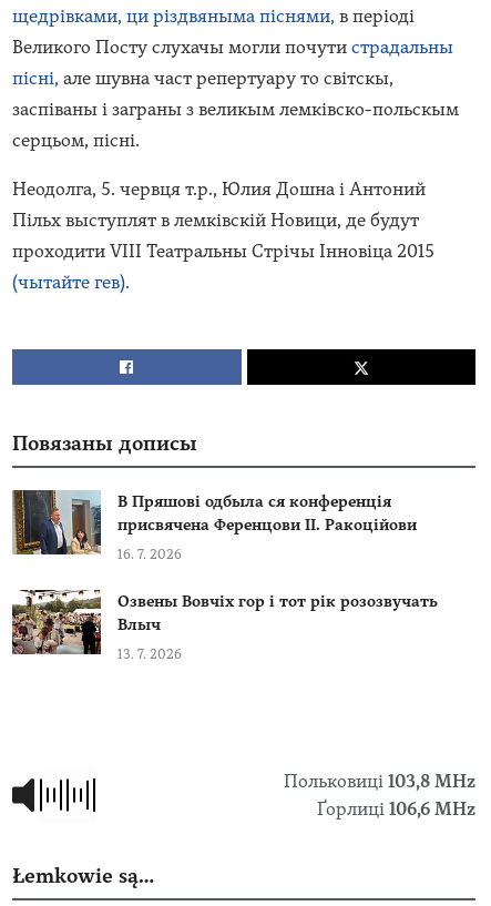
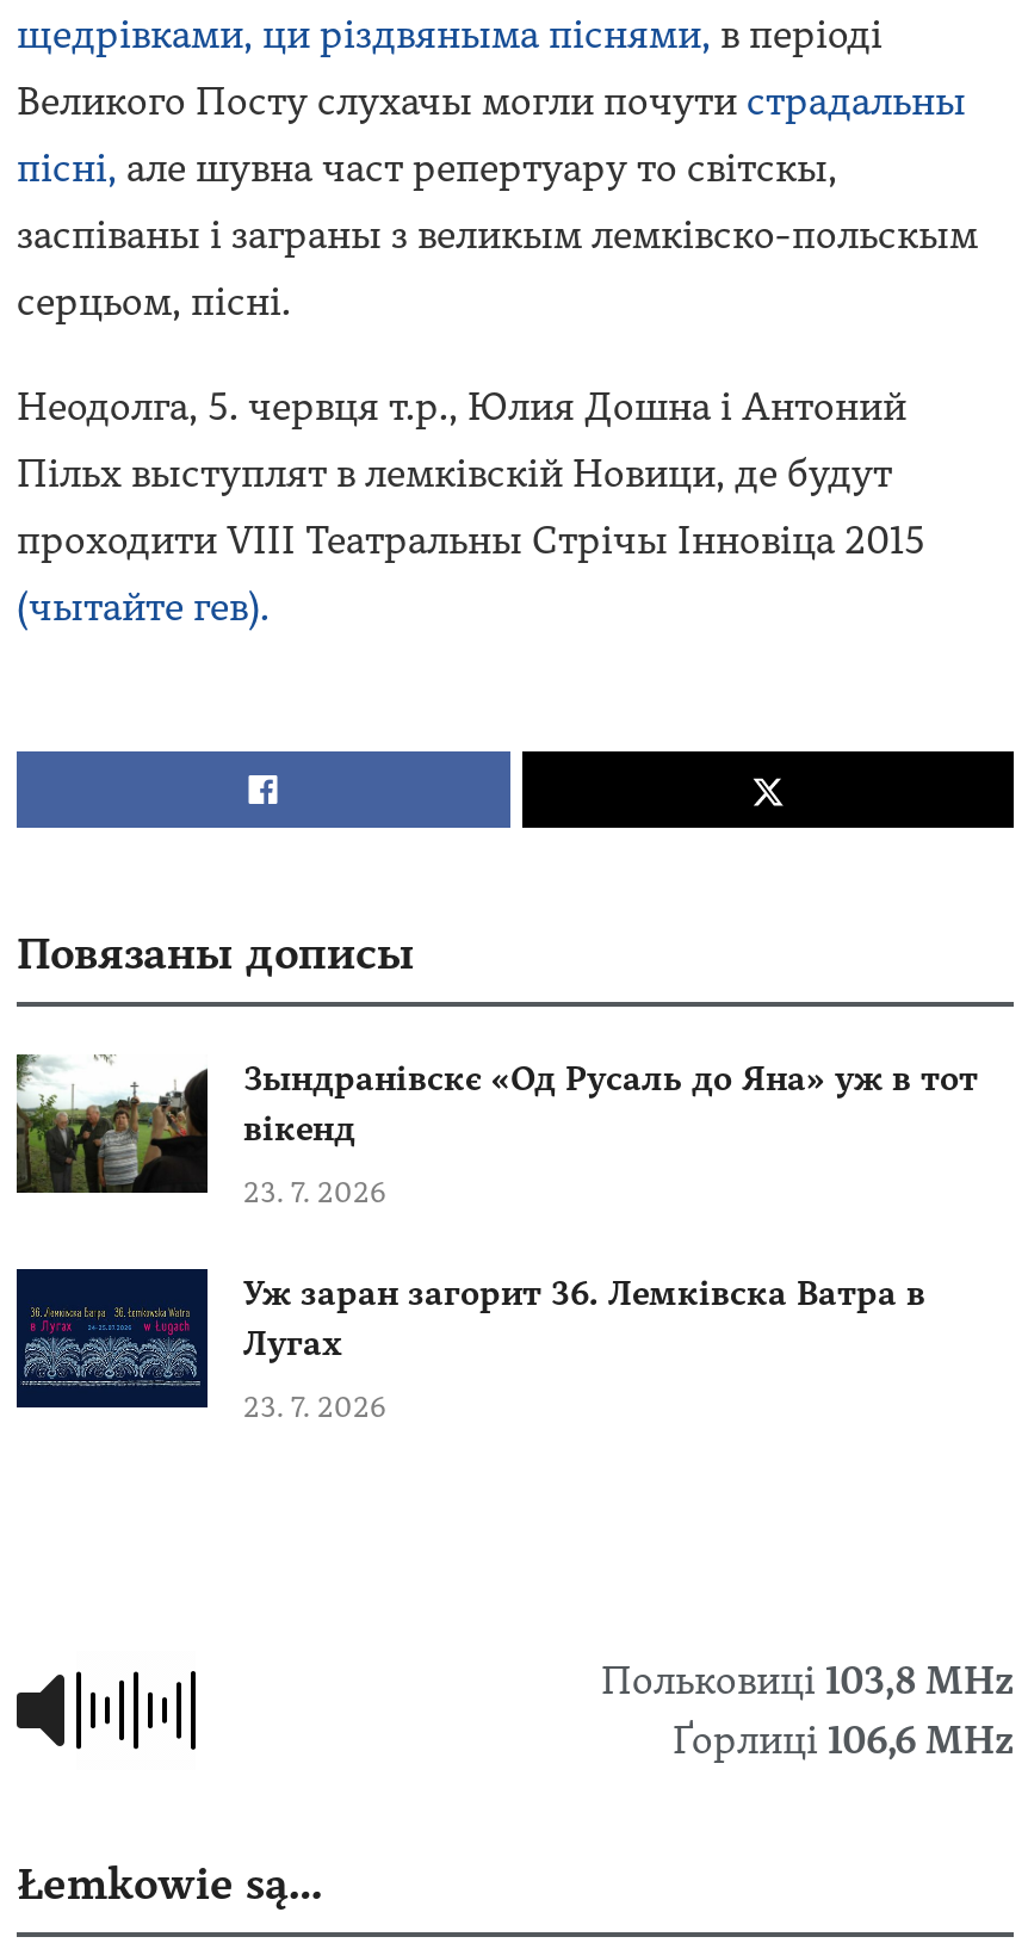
[12,489,417,556] [image] | В Пряшові одбыла ся конференція | присвячена Ференцови ІІ. Ракоційови -> [17,1054,978,1195] [image] | Зындранівскє «Од Русаль до Яна» уж в тот | вікенд
[117,547,182,563] 16. 7. 2026 -> [243,1177,386,1210] 23. 7. 2026
[11,589,438,655] [image] | Озвены Вовчіх гор і тот рік розозвучать | Влыч -> [14,1267,925,1410] [image] | Уж заран загорит 36. Лемківска Ватра в | Лугах
[117,647,182,662] 13. 7. 2026 -> [243,1391,386,1425] 23. 7. 2026

